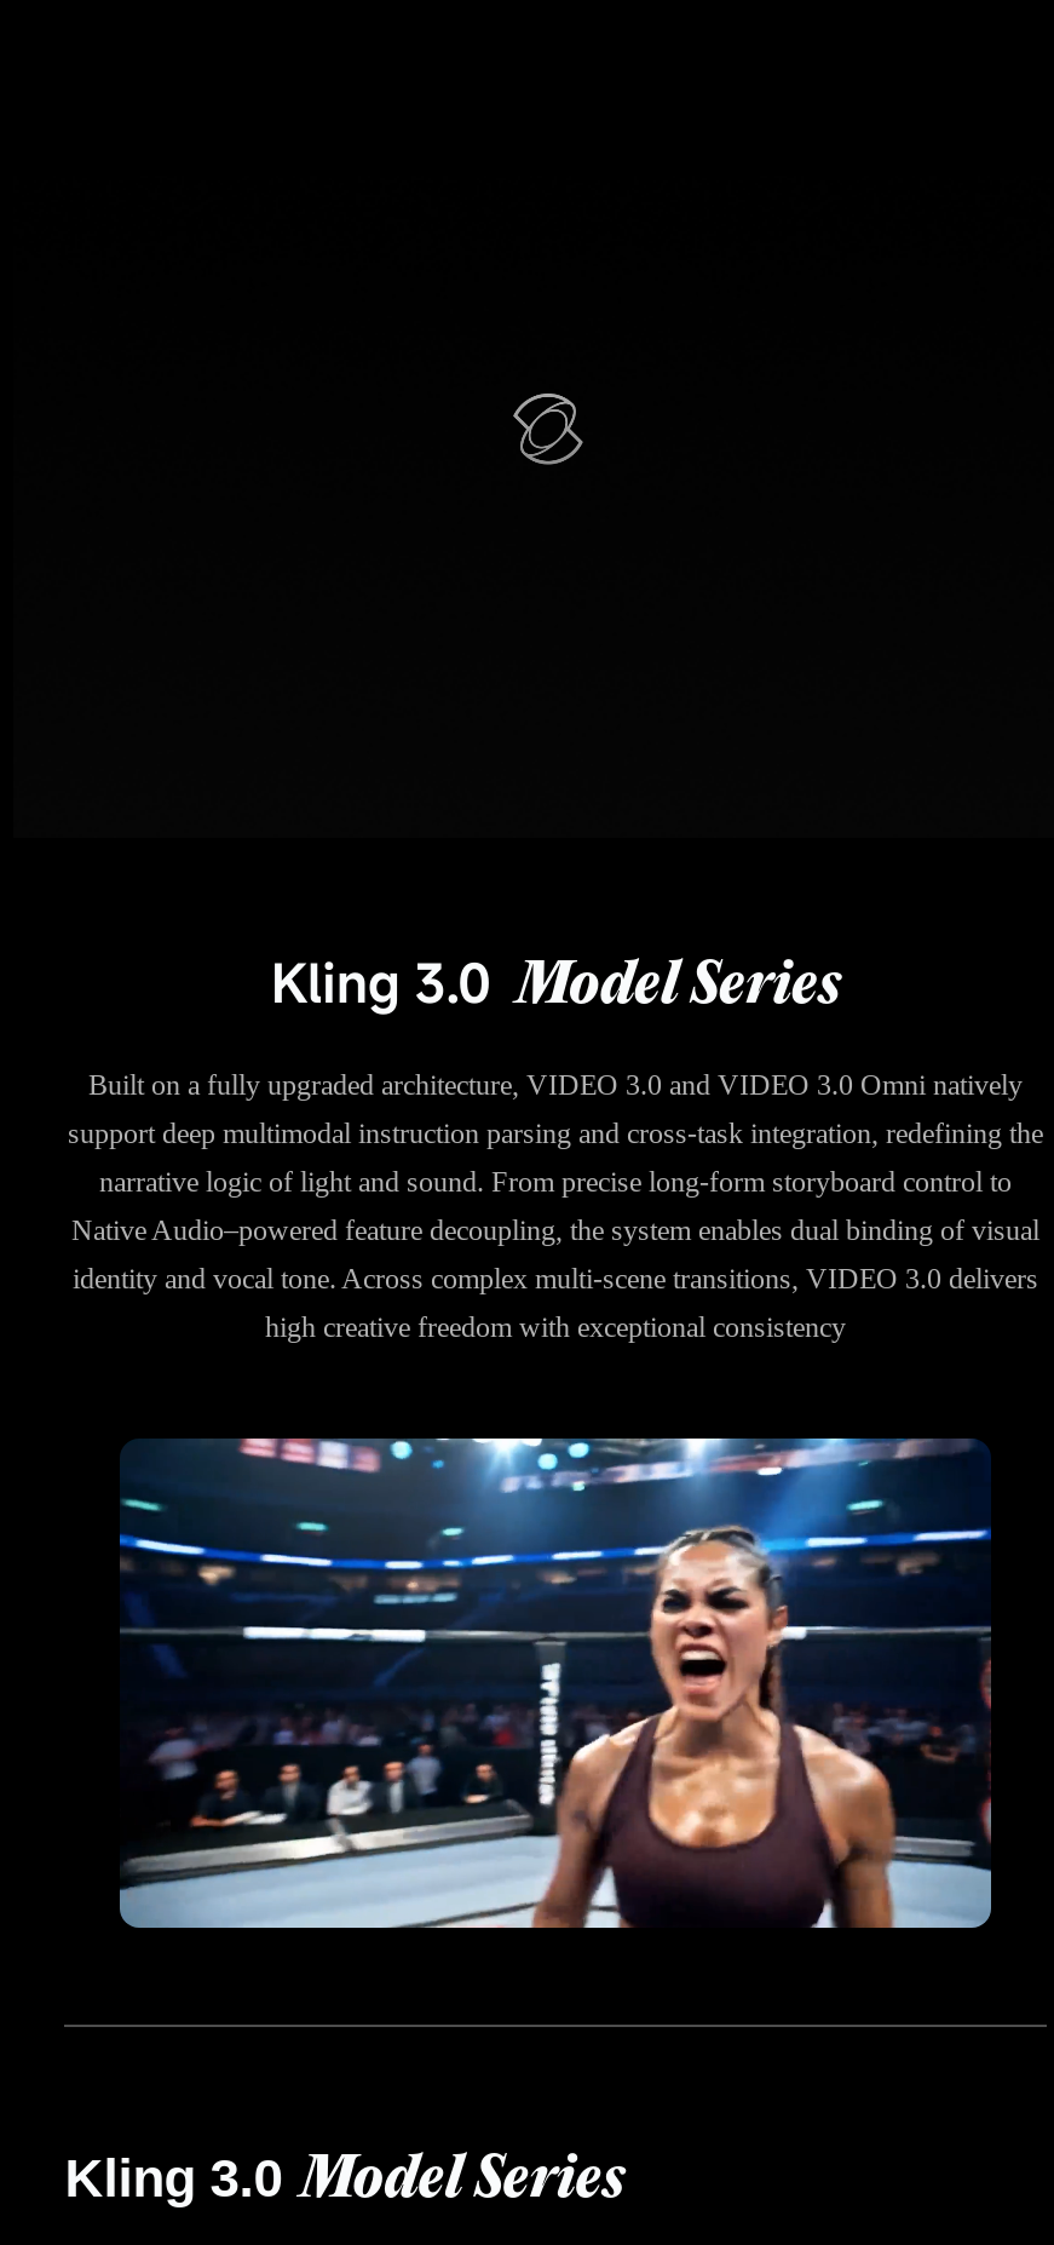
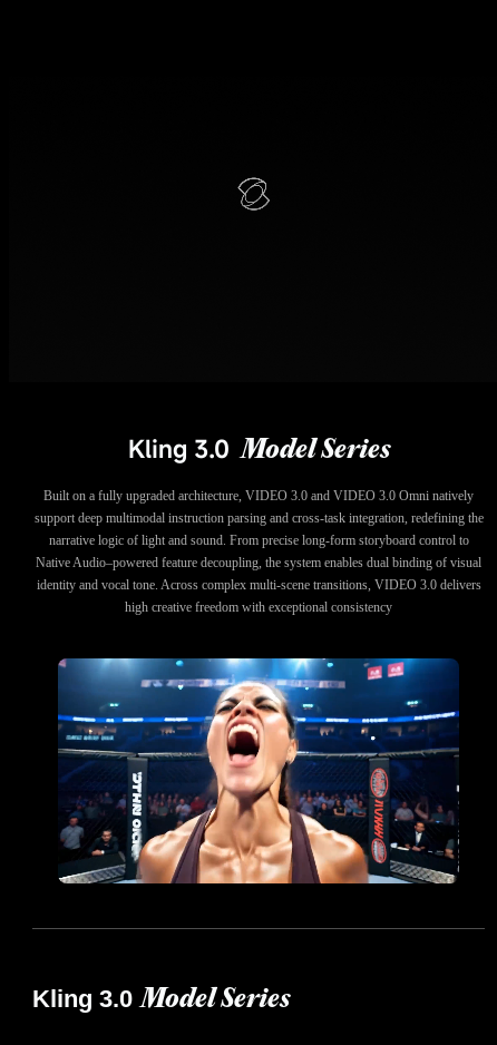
[117,1436,993,1930] [image] -> [57,657,460,885] [image]

